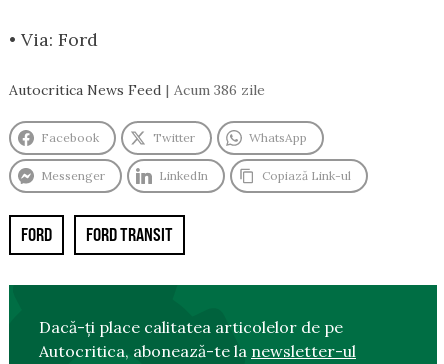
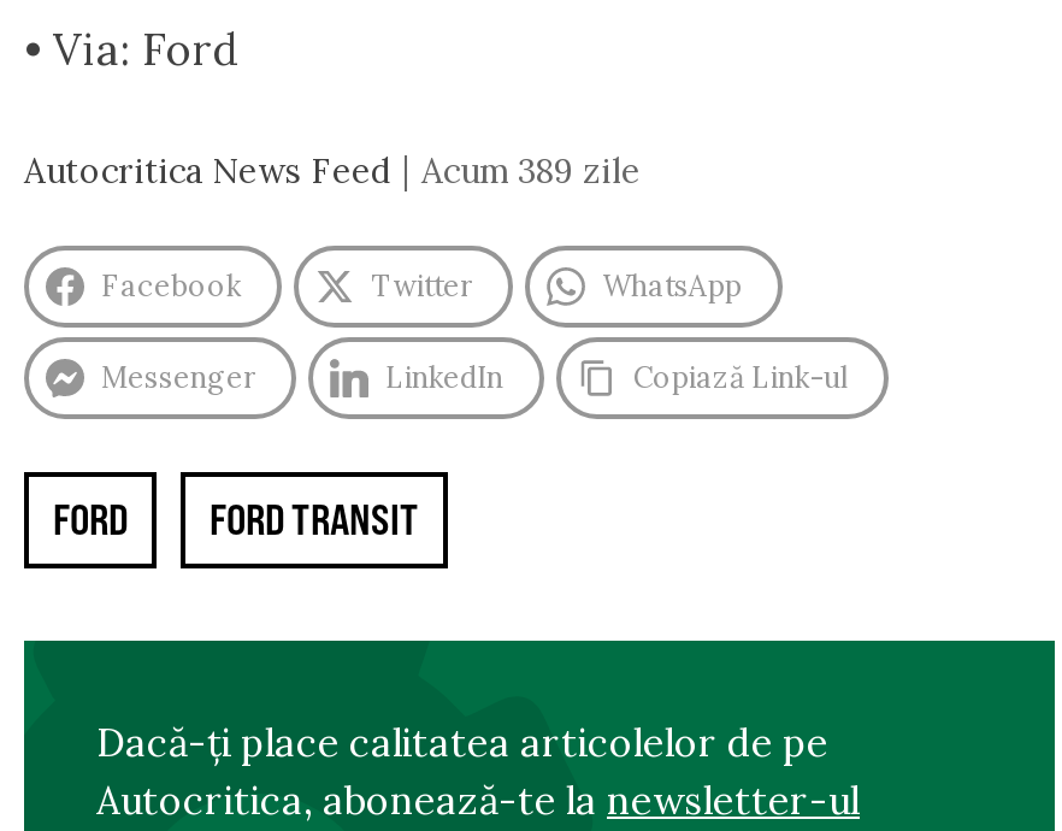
[9,81,265,99] Autocritica News Feed Acum 386 zile -> [24,150,641,193] Autocritica News Feed Acum 389 zile

